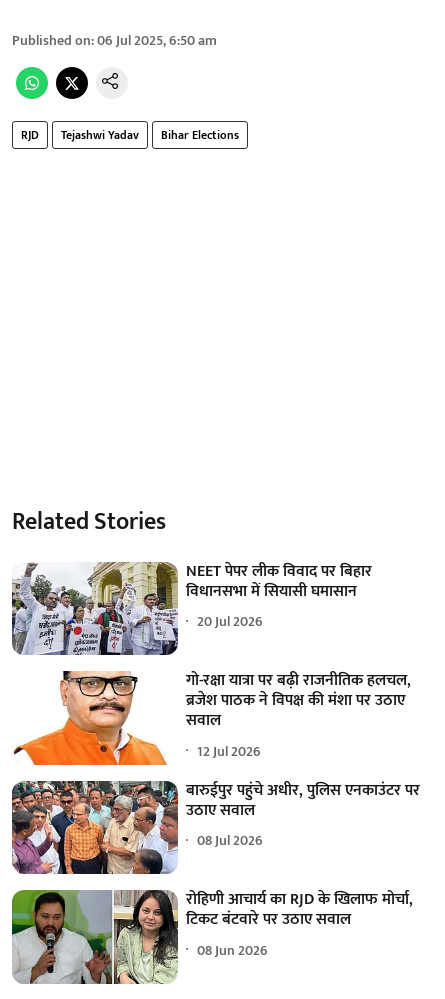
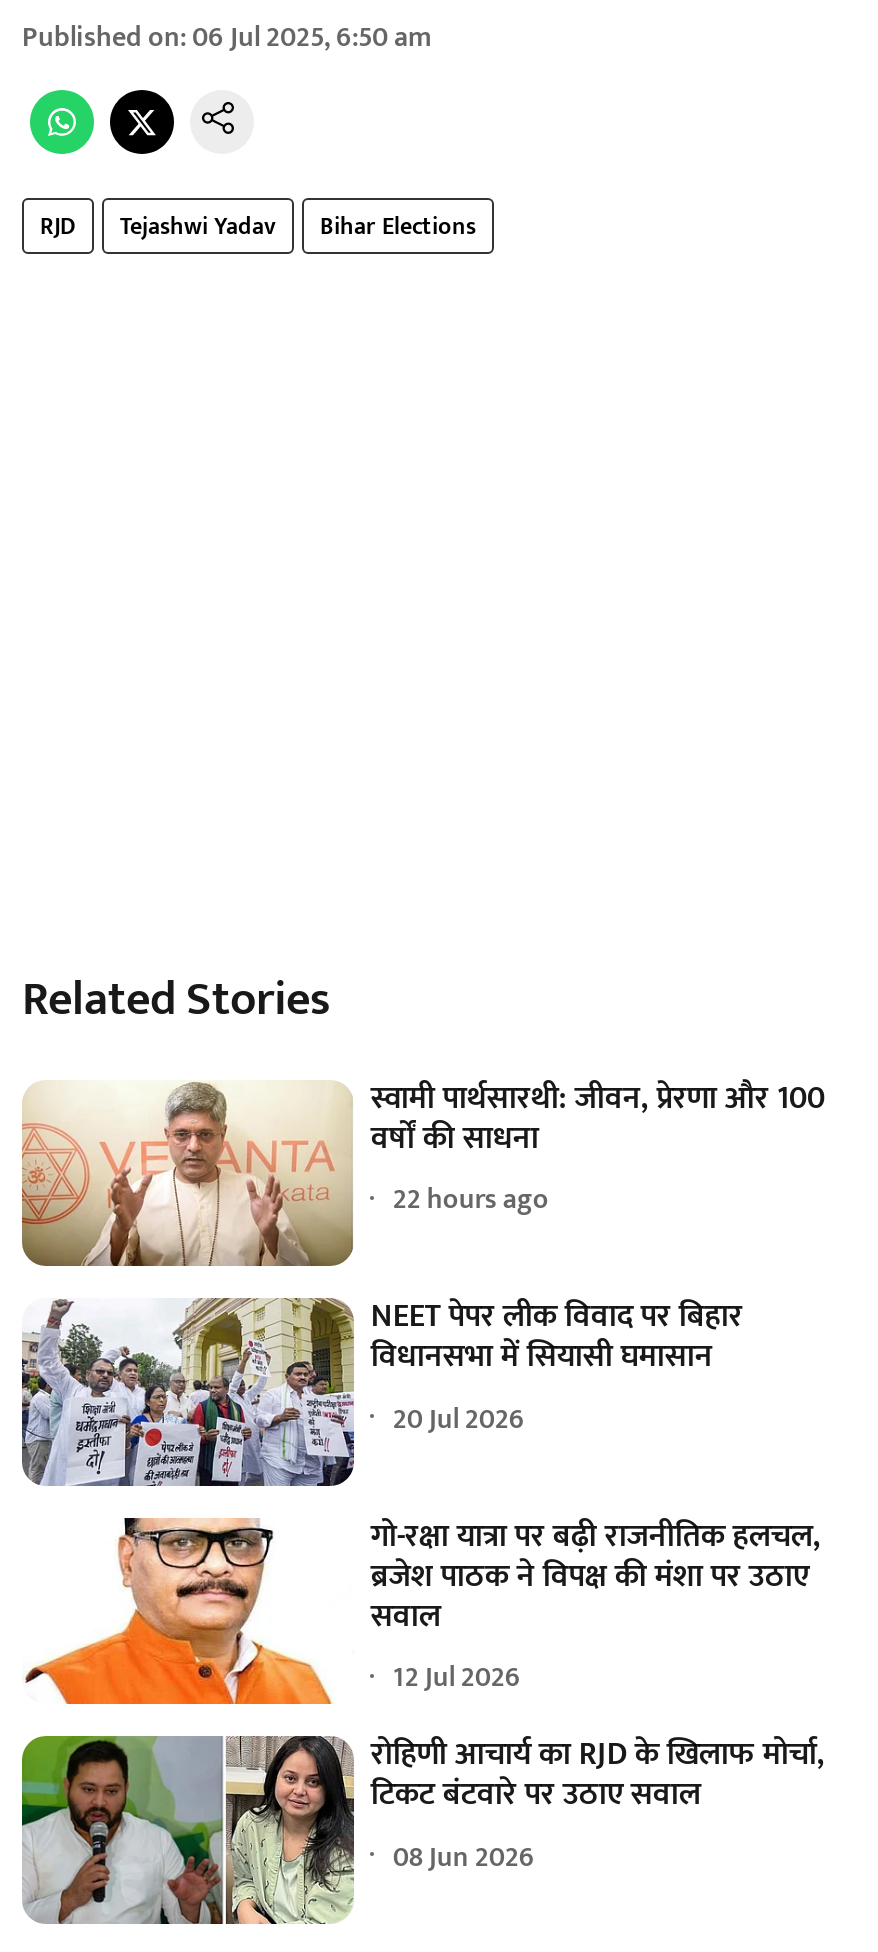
none -> [20,1071,825,1268] [image] | स्वामी पार्थसारथी: जीवन, प्रेरणा और 100 | वर्षों की साधना | 22 hours ago
moved [10,557,411,763] -> [18,1290,821,1700]: [image] | NEET पेपर लीक विवाद पर बिहार | विधानसभा में सियासी घमासान | 20 Jul 2026 | गो-रक्षा यात्रा पर बढ़ी राजनीतिक हलचल, | ब्रजेश पाठक ने विपक्ष की मंशा पर उठाए | सवाल | 12 Jul 2026
[11,777,420,875] [image] | बारुईपुर पहुंचे अधीर, पुलिस एनकाउंटर पर | उठाए सवाल | 08 Jul 2026 -> none

